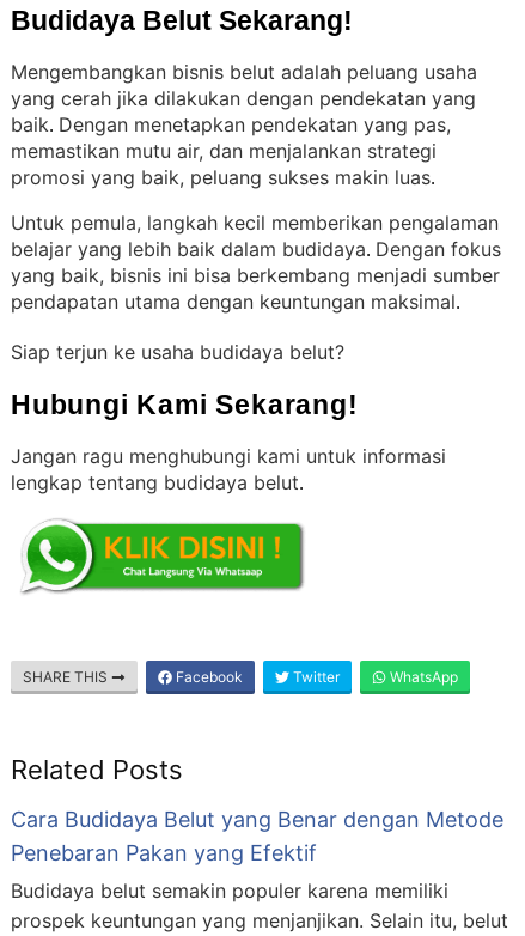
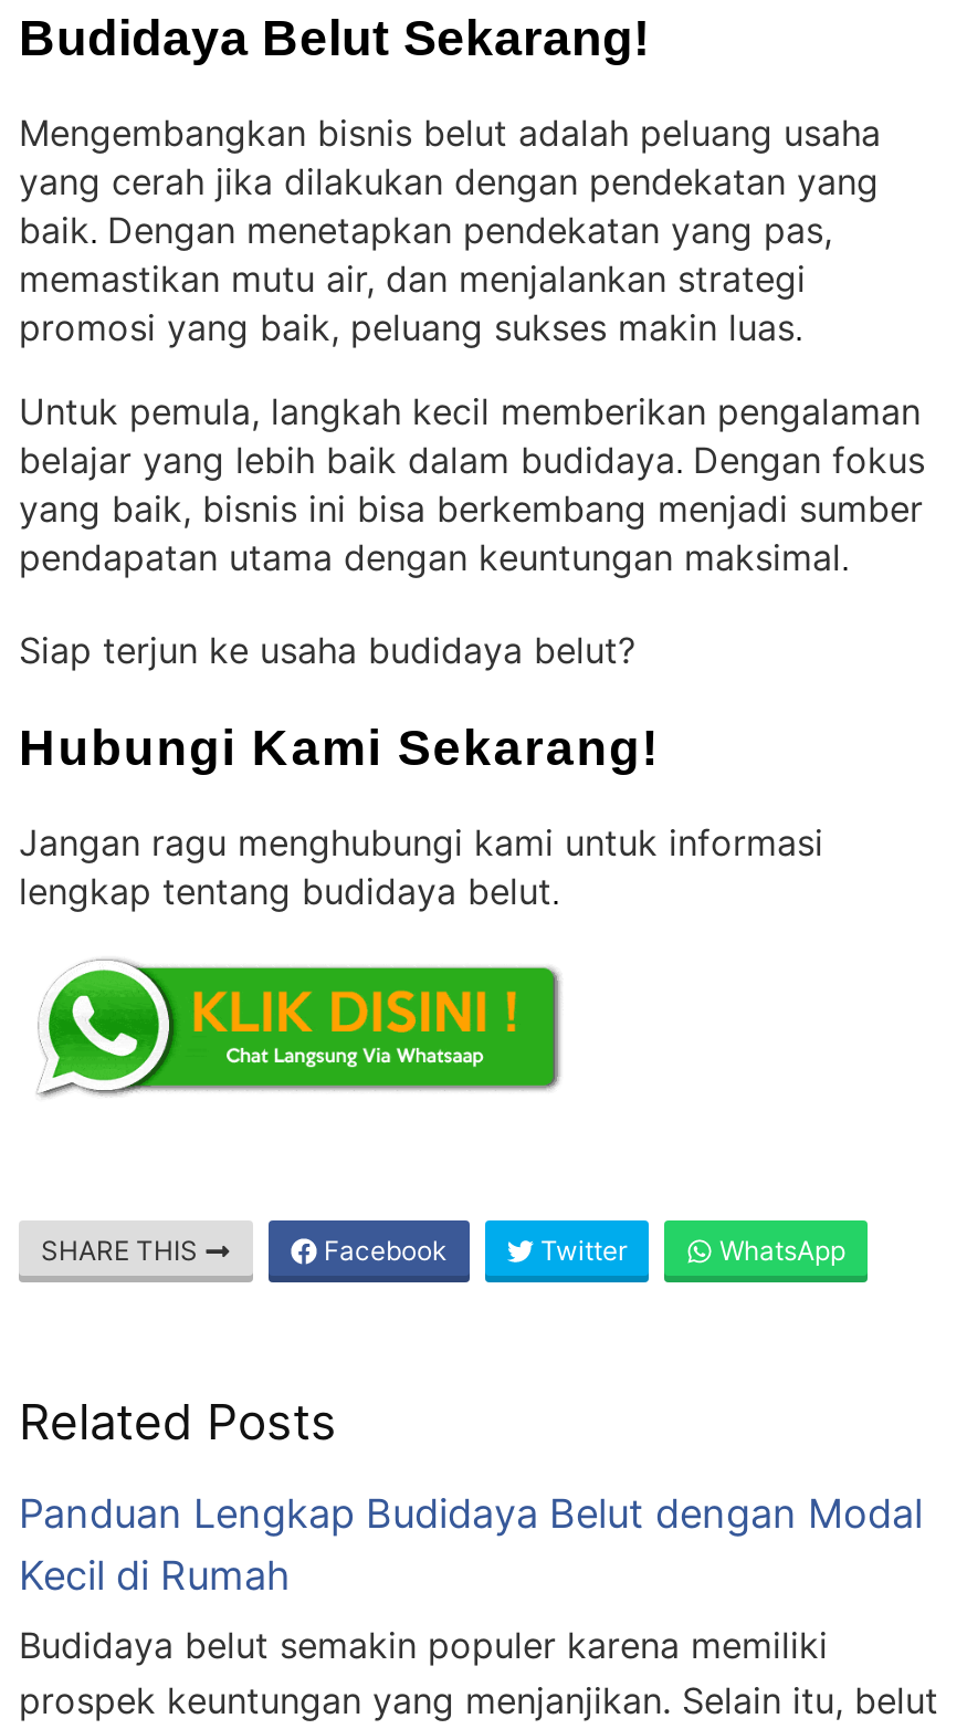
[11,807,503,865] Cara Budidaya Belut yang Benar dengan Metode | Penebaran Pakan yang Efektif -> [19,1490,923,1599] Panduan Lengkap Budidaya Belut dengan Modal | Kecil di Rumah

